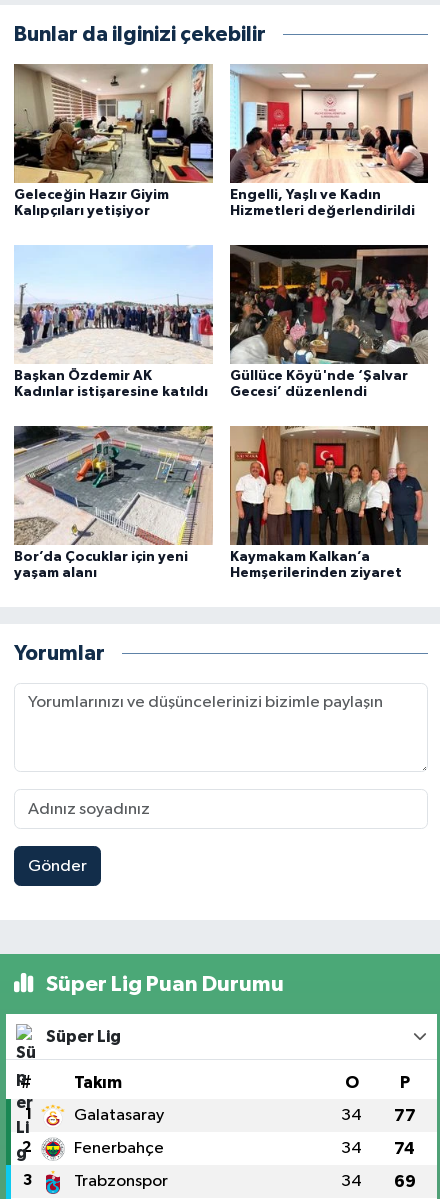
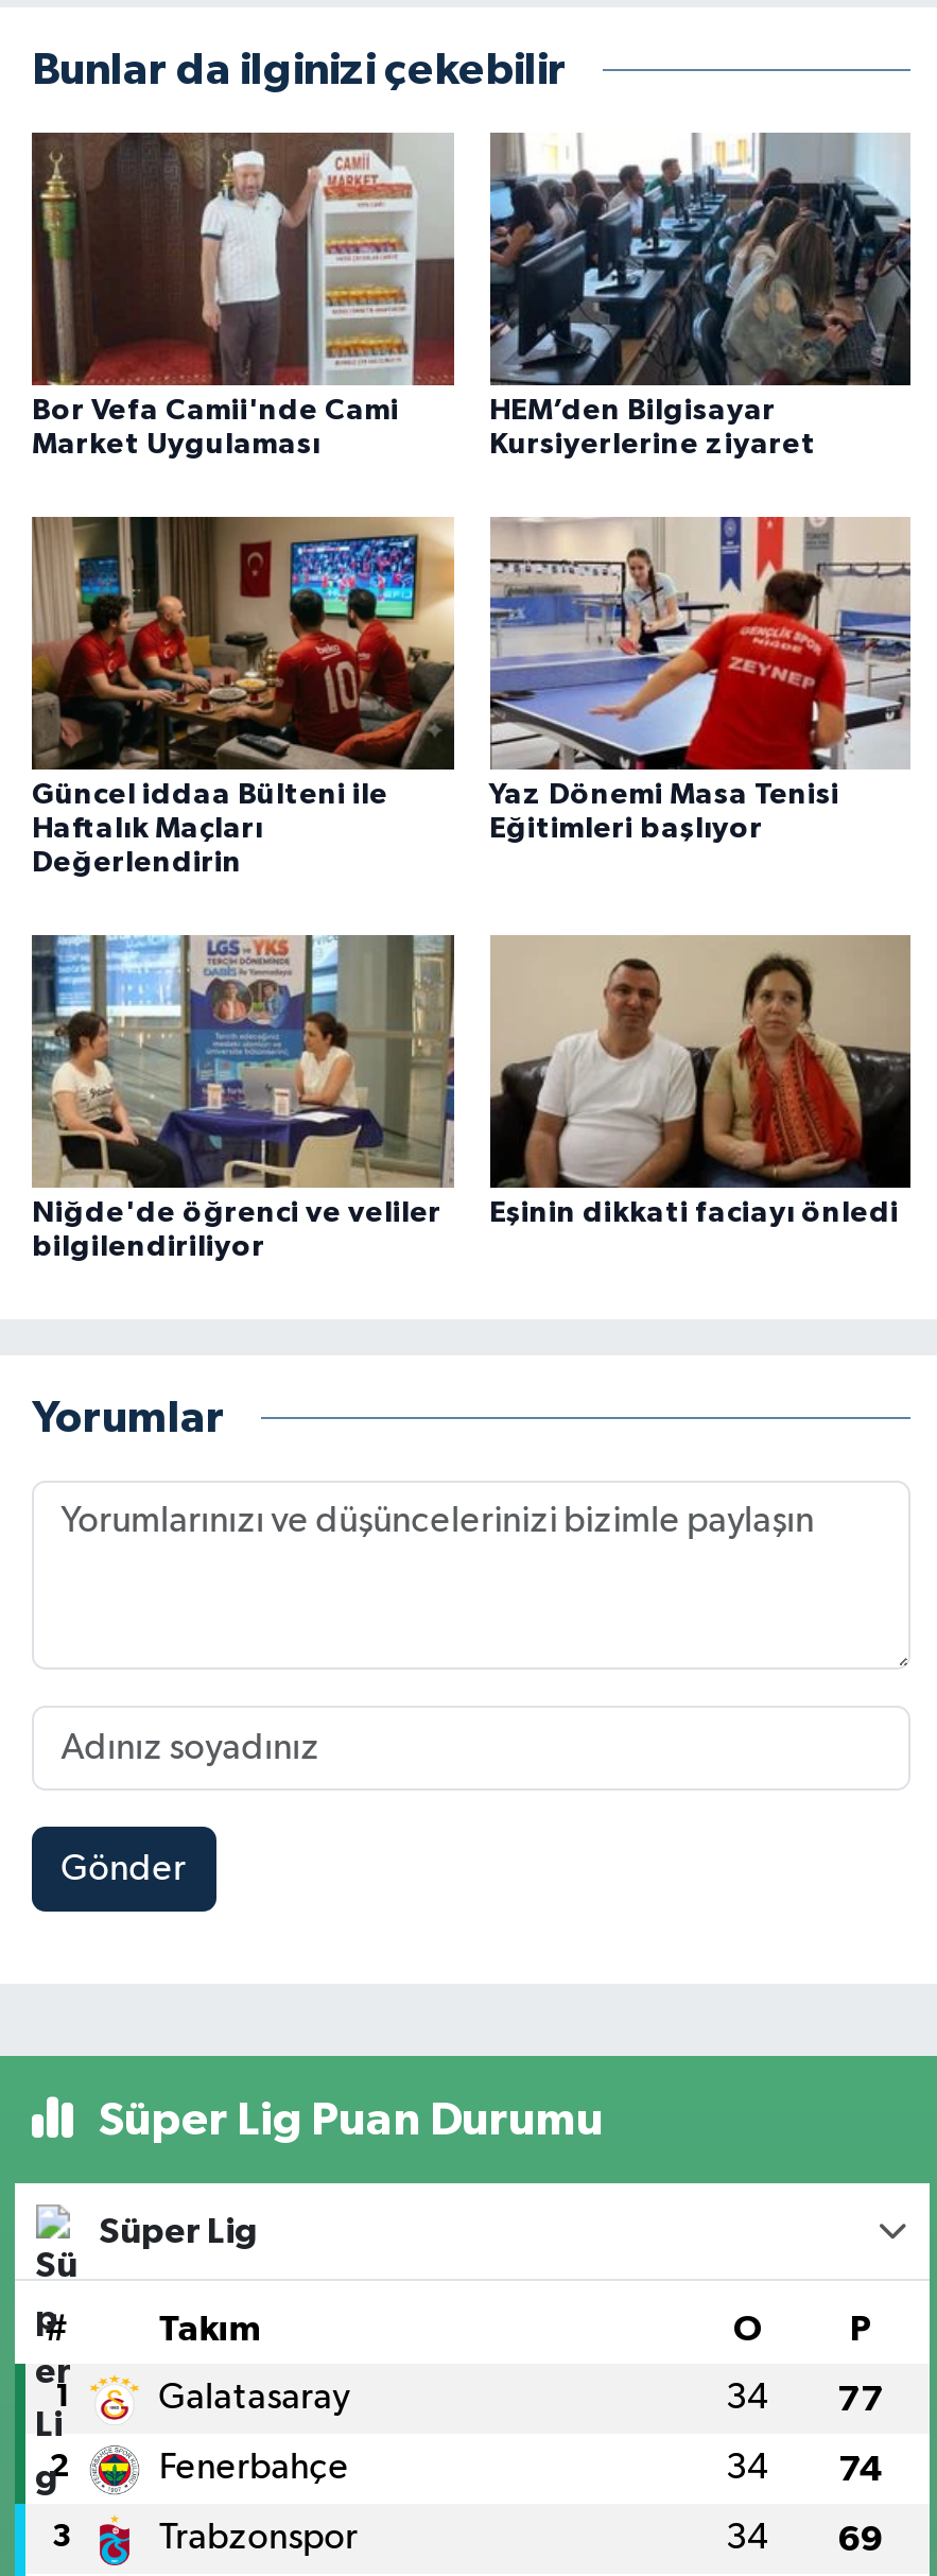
[14,64,213,218] [image] | Geleceğin Hazır Giyim | Kalıpçıları yetişiyor -> [32,133,454,461] [image] | Bor Vefa Camii'nde Cami | Market Uygulaması
[229,64,428,218] [image] | Engelli, Yaşlı ve Kadın | Hizmetleri değerlendirildi -> [488,133,913,461] [image] | HEM’den Bilgisayar | Kursiyerlerine ziyaret
[14,245,213,399] [image] | Başkan Özdemir AK | Kadınlar istişaresine katıldı -> [30,515,456,878] [image] | Güncel iddaa Bülteni ile | Haftalık Maçları | Değerlendirin
[229,244,429,399] [image] | Güllüce Köyü'nde ‘Şalvar | Gecesi’ düzenlendi -> [488,515,910,844] [image] | Yaz Dönemi Masa Tenisi | Eğitimleri başlıyor
[14,425,213,580] [image] | Bor’da Çocuklar için yeni | yaşam alanı -> [30,935,456,1262] [image] | Niğde'de öğrenci ve veliler | bilgilendiriliyor
[229,426,429,580] [image] | Kaymakam Kalkan’a | Hemşerilerinden ziyaret -> [488,935,913,1228] [image] | Eşinin dikkati faciayı önledi

